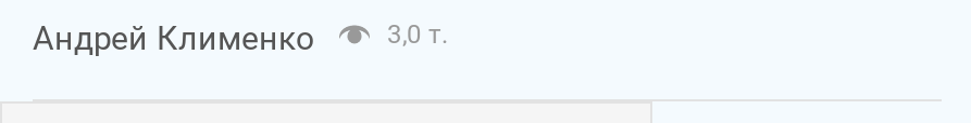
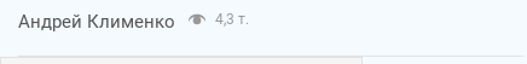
[387,19,448,49] 3,0 т. -> [215,11,249,28] 4,3 т.

